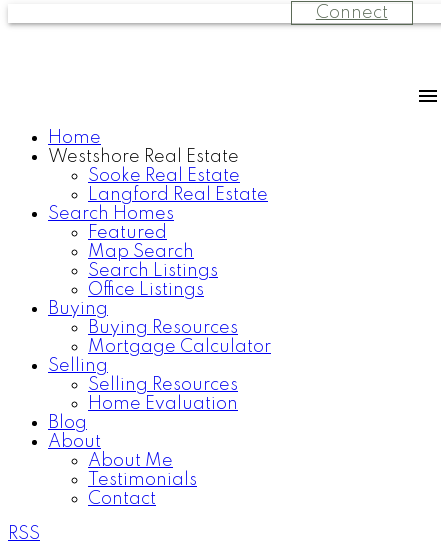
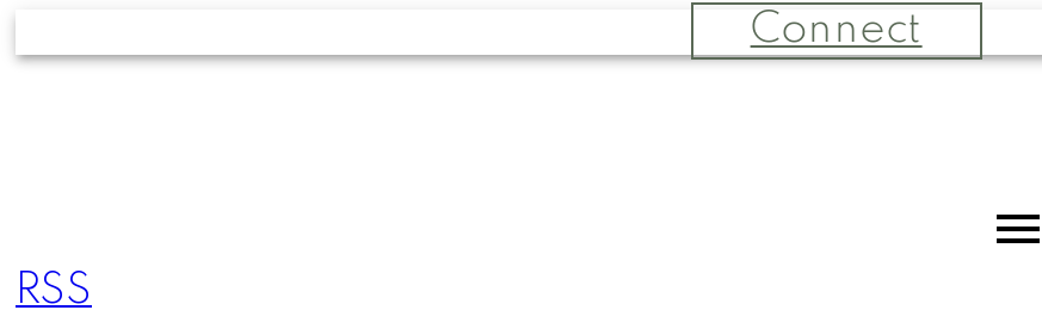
[48,129,271,508] Home | Westshore Real Estate | Sooke Real Estate | Langford Real Estate | Search Homes | Featured | Map Search | Search Listings | Office Listings | Buying | Buying Resources | Mortgage Calculator | Selling | Selling Resources | Home Evaluation | Blog | About | About Me | Testimonials | Contact -> none

